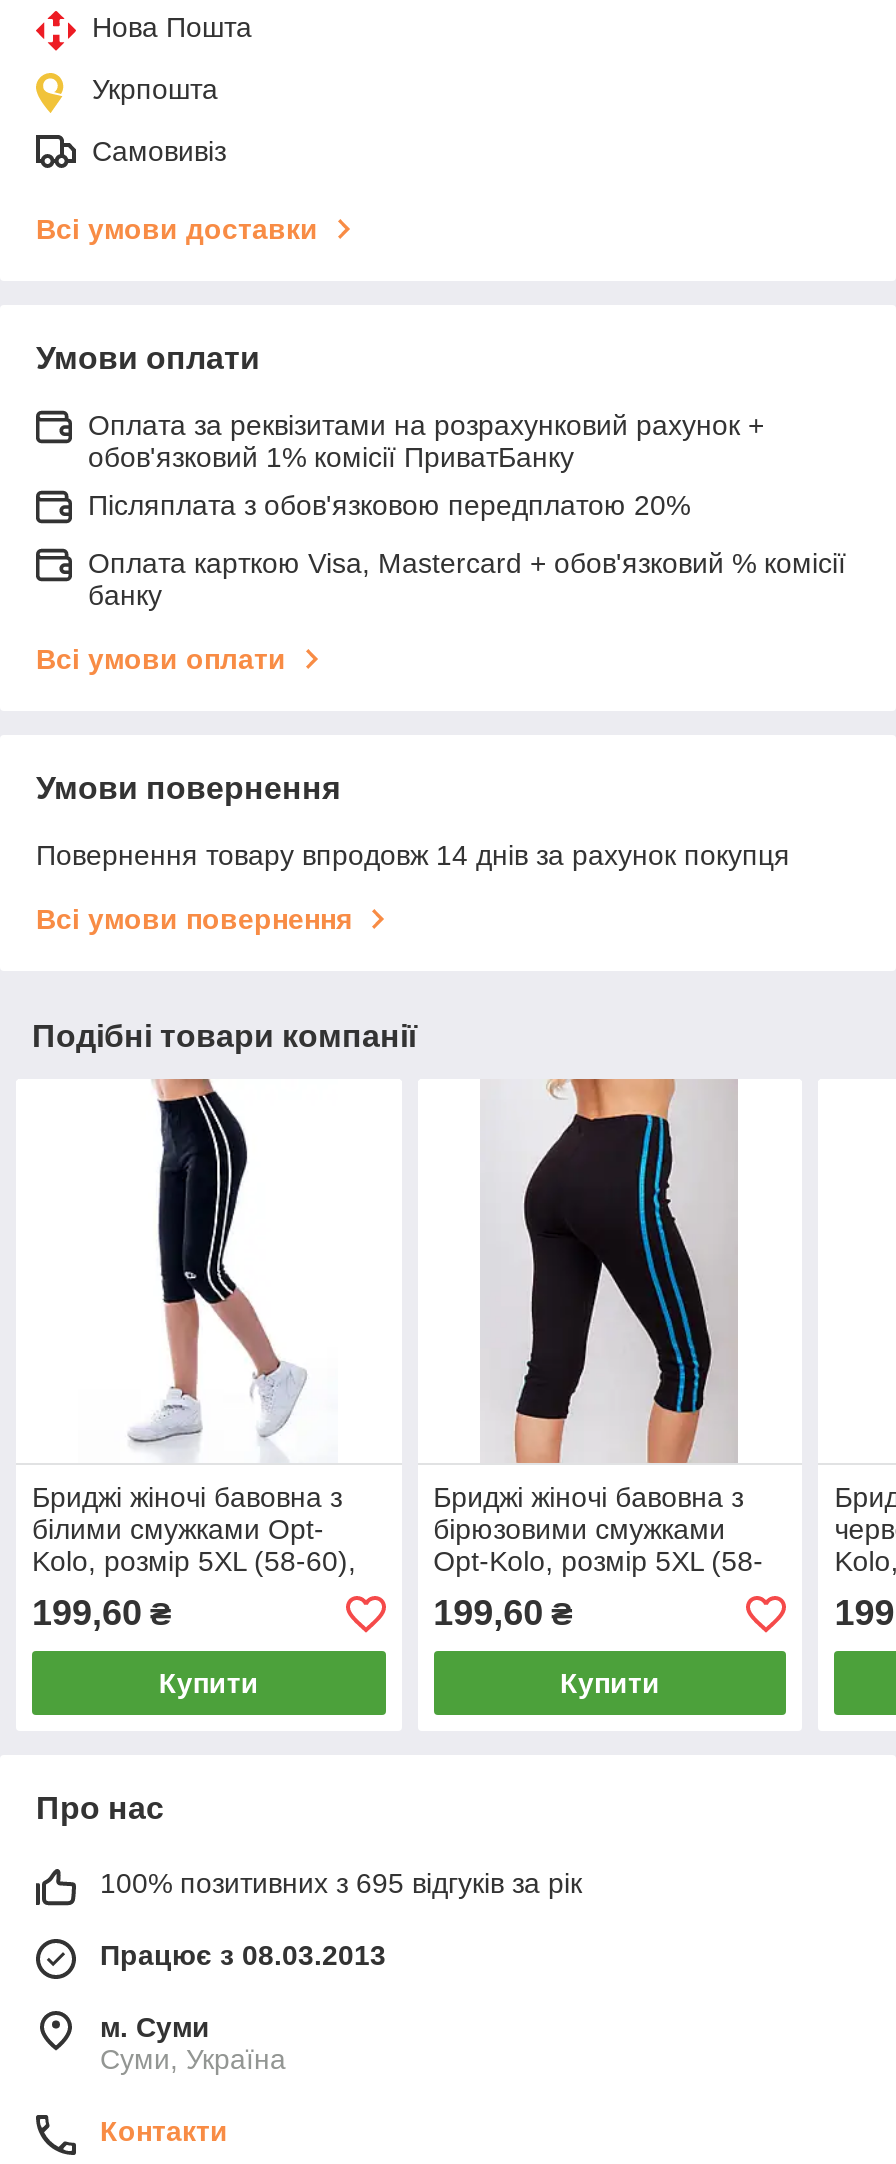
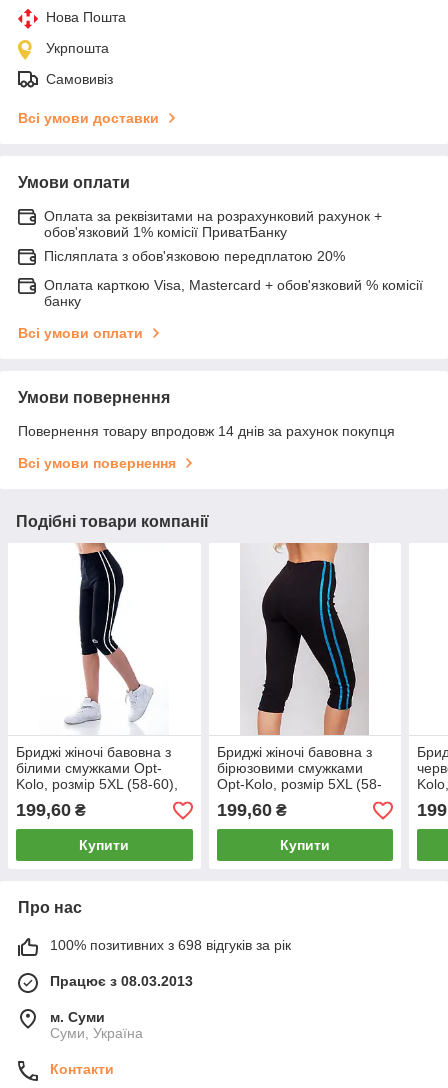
[100,1868,582,1900] 100% позитивних з 695 відгуків за рік -> [50,937,291,953] 100% позитивних з 698 відгуків за рік

